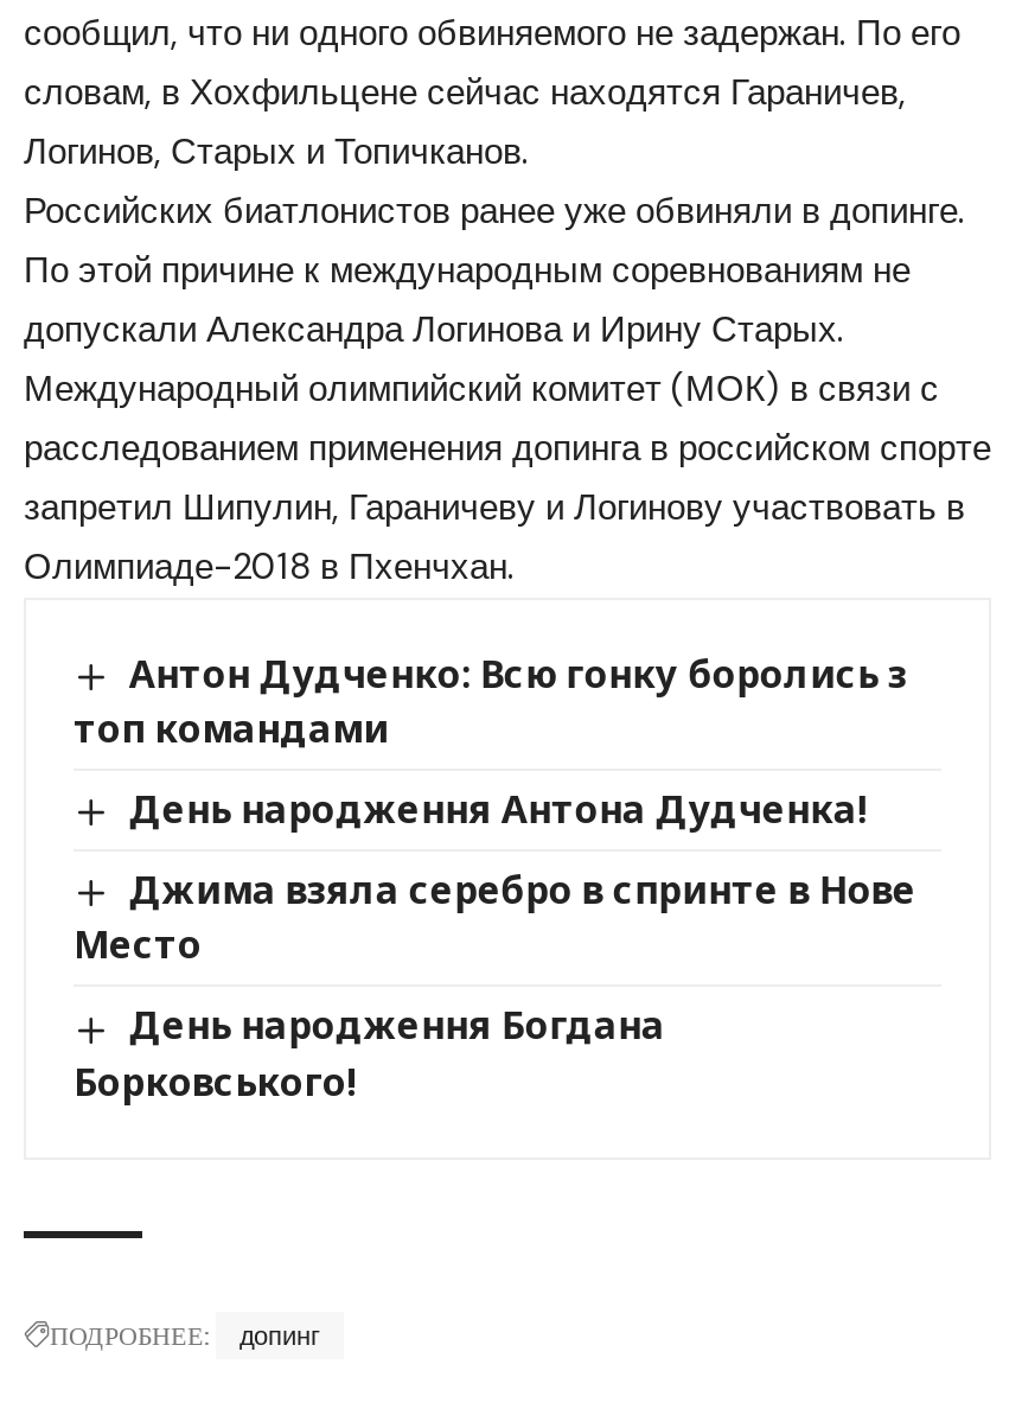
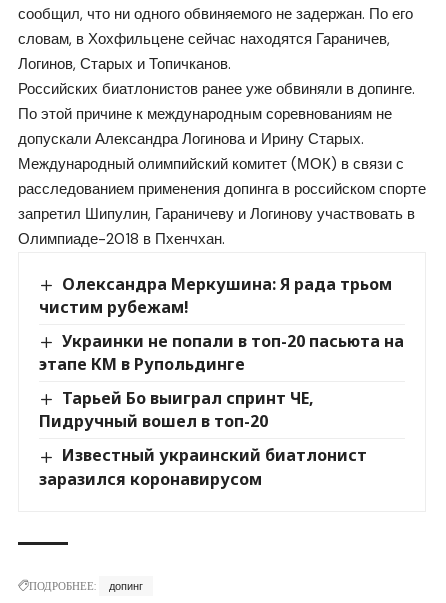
[74,648,907,755] Антон Дудченко: Всю гонку боролись з | топ командами -> [39,273,392,318] Олександра Меркушина: Я рада трьом | чистим рубежам!
[129,783,869,835] День народження Антона Дудченка! -> [39,330,404,375] Украинки не попали в топ-20 пасьюта на | этапе КМ в Рупольдинге
[74,864,916,971] Джима взяла серебро в спринте в Нове | Место -> [39,387,314,432] Тарьей Бо выиграл спринт ЧЕ, | Пидручный вошел в топ-20
[74,1000,665,1107] День народження Богдана | Борковського! -> [39,444,367,489] Известный украинский биатлонист | заразился коронавирусом

